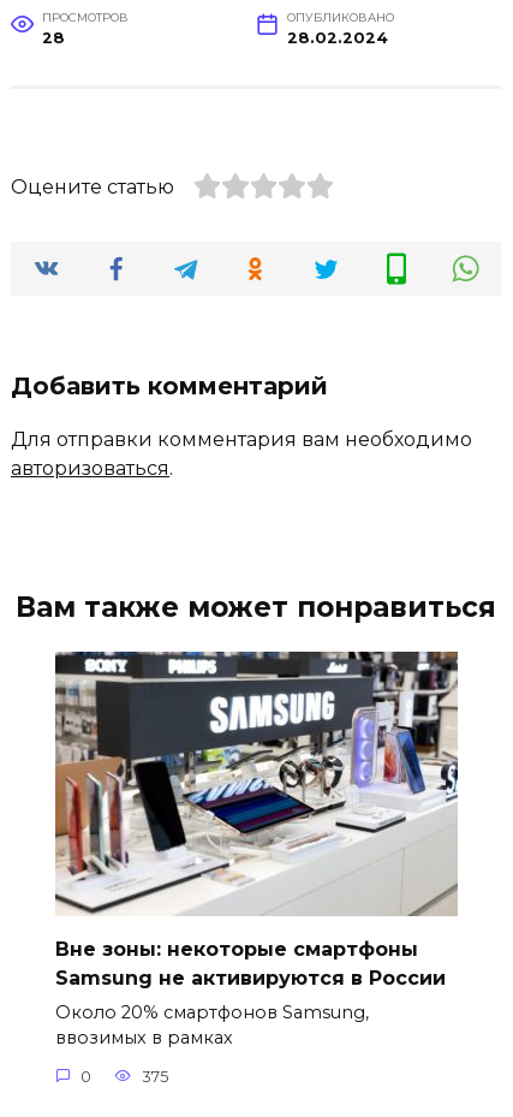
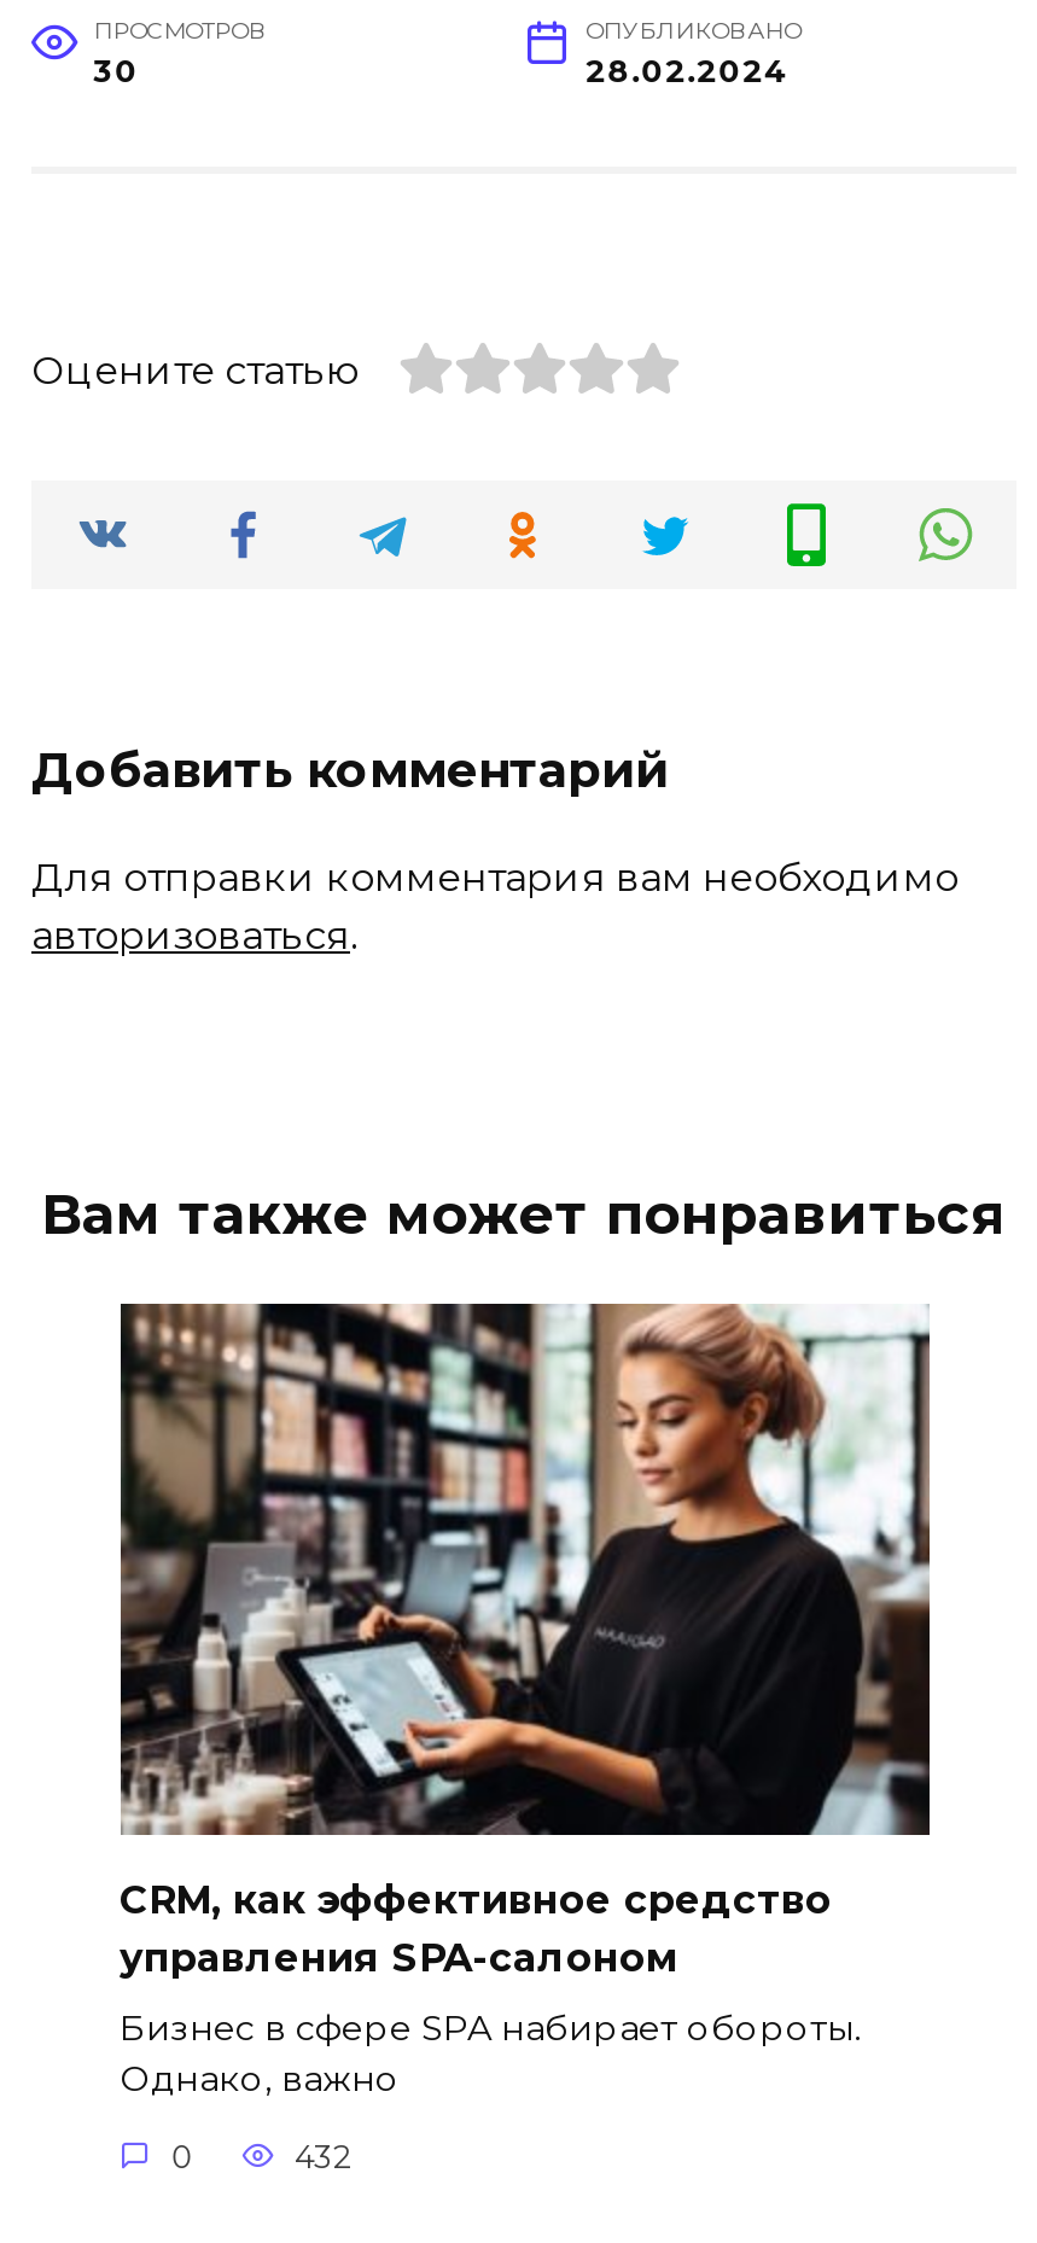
[42,29,64,47] 28 -> [93,53,139,89] 30
[54,650,459,990] [image] | Вне зоны: некоторые смартфоны | Samsung не активируются в России -> [118,1301,932,1982] [image] | CRM, как эффективное средство | управления SPA-салоном
[55,1002,368,1049] Около 20% смартфонов Samsung, | ввозимых в рамках -> [120,2007,861,2102] Бизнес в сфере SPA набирает обороты. | Однако, важно
[142,1068,168,1086] 375 -> [295,2139,350,2175] 432

